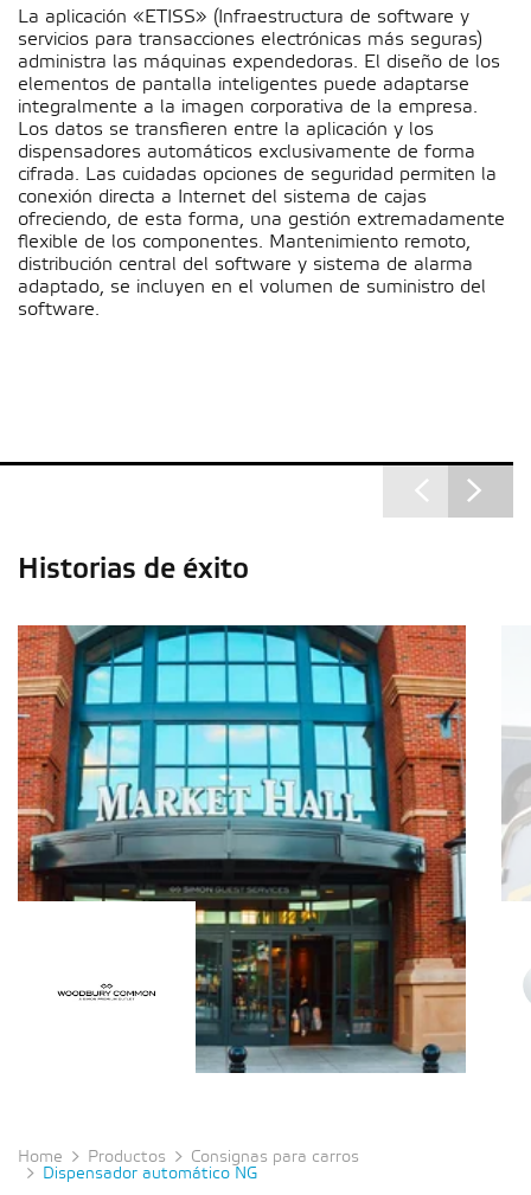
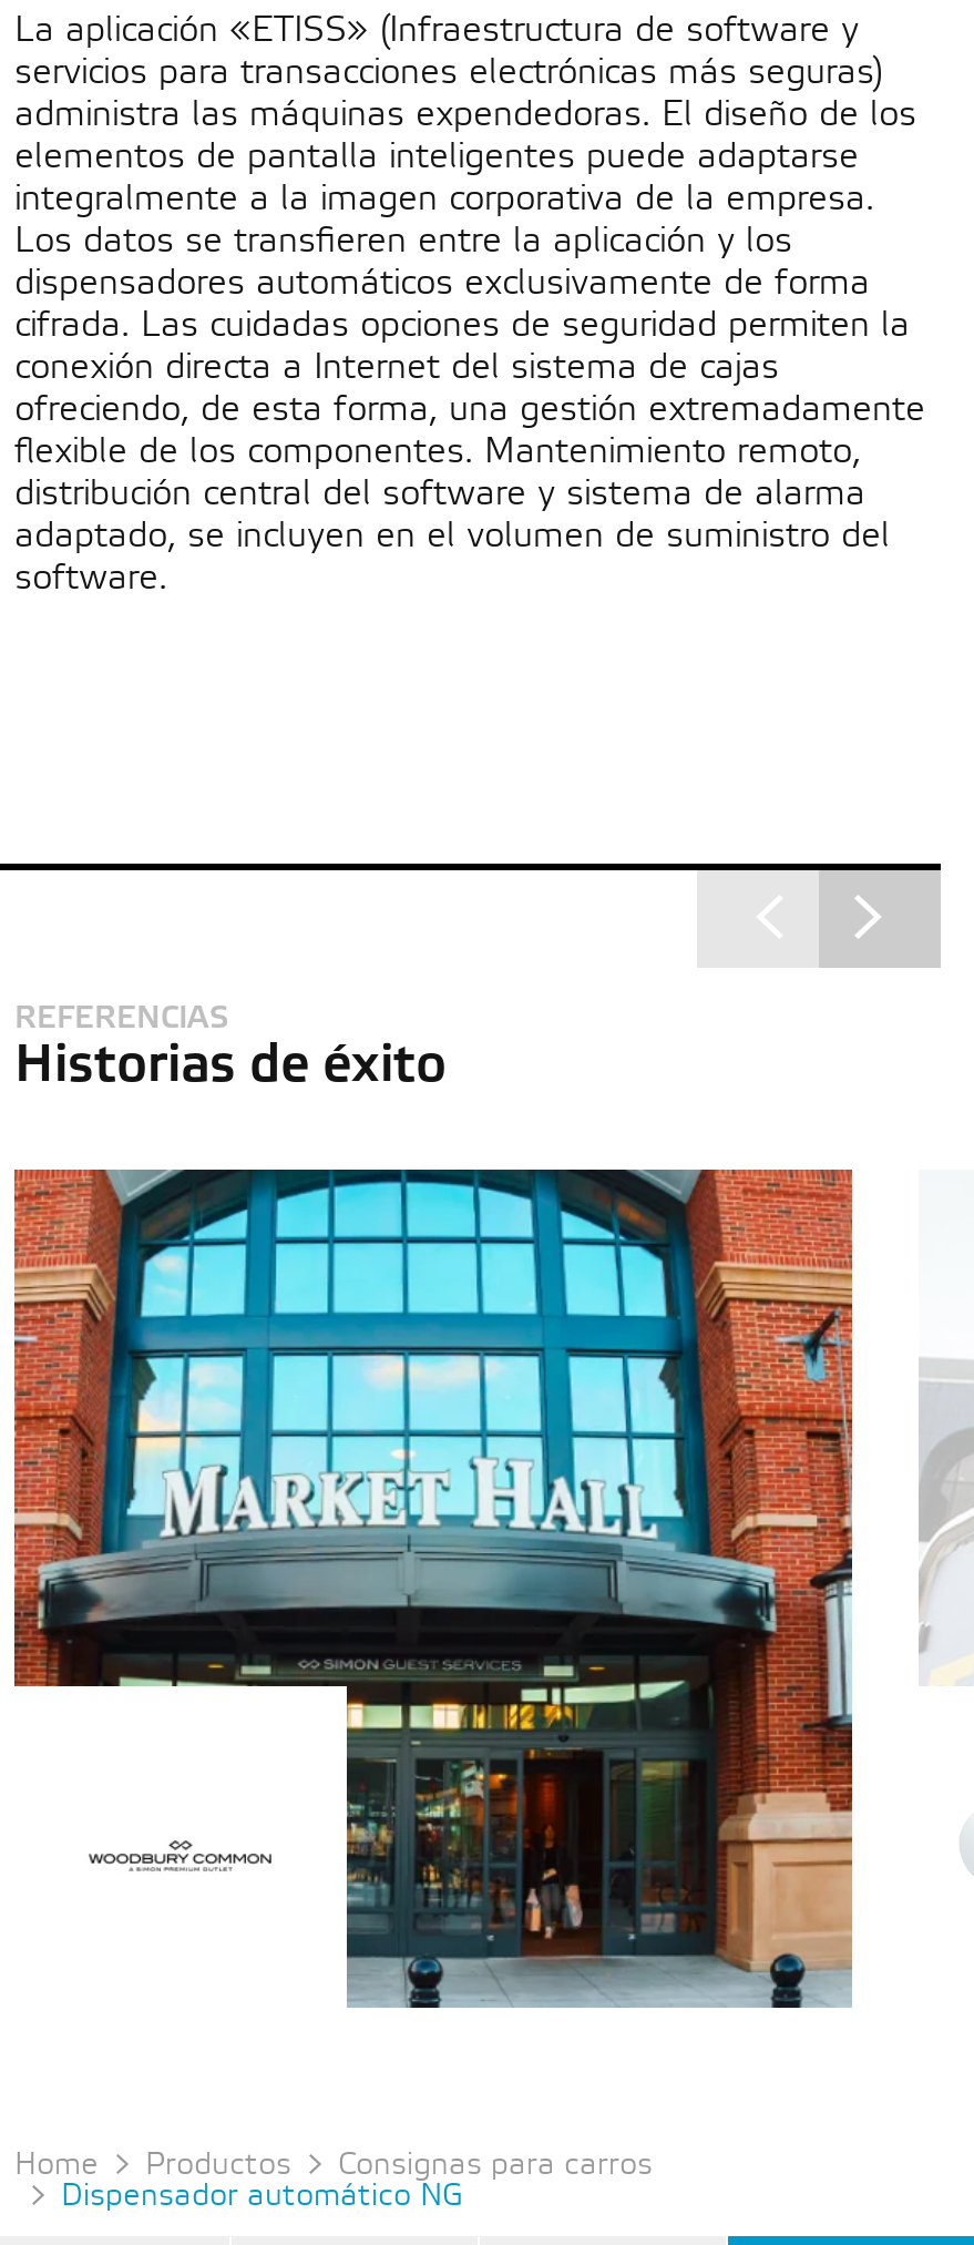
none -> [14,1006,229,1035] REFERENCIAS

